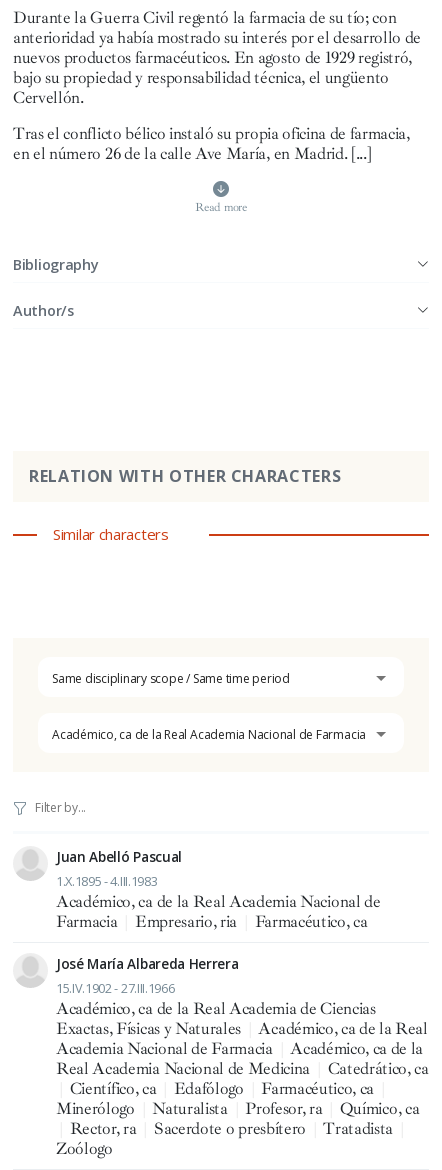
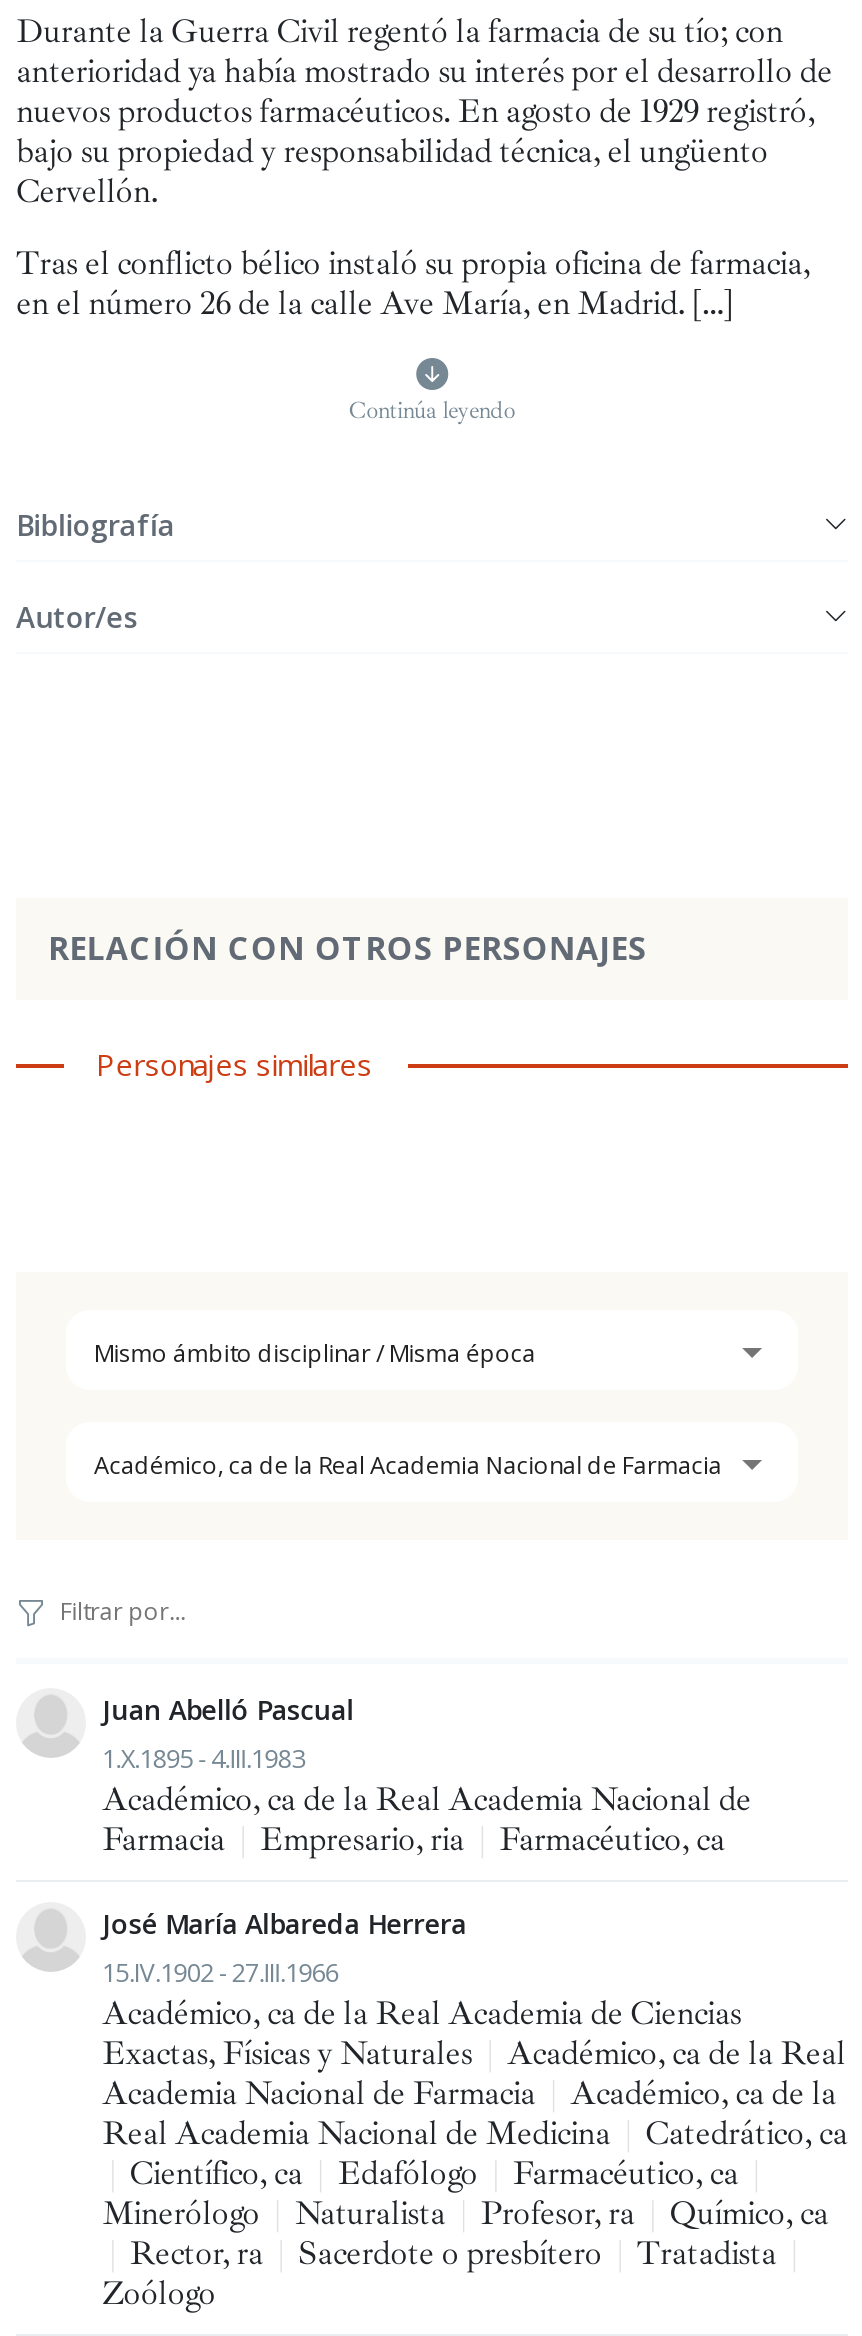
[195,200,247,215] Read more -> [349,396,515,426] Continúa leyendo
[13,255,98,274] Bibliography -> [16,506,175,544] Bibliografía
[13,301,74,320] Author/s -> [16,598,137,636] Autor/es
[29,465,341,487] RELATION WITH OTHER CHARACTERS -> [48,926,647,970] RELACIÓN CON OTROS PERSONAJES
[53,524,169,544] Similar characters -> [96,1044,372,1084] Personajes similares
[52,670,290,687] Same disciplinary scope / Same time period -> [94,1335,536,1369] Mismo ámbito disciplinar / Misma época

